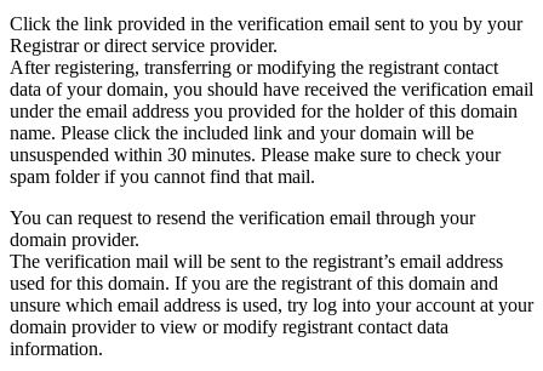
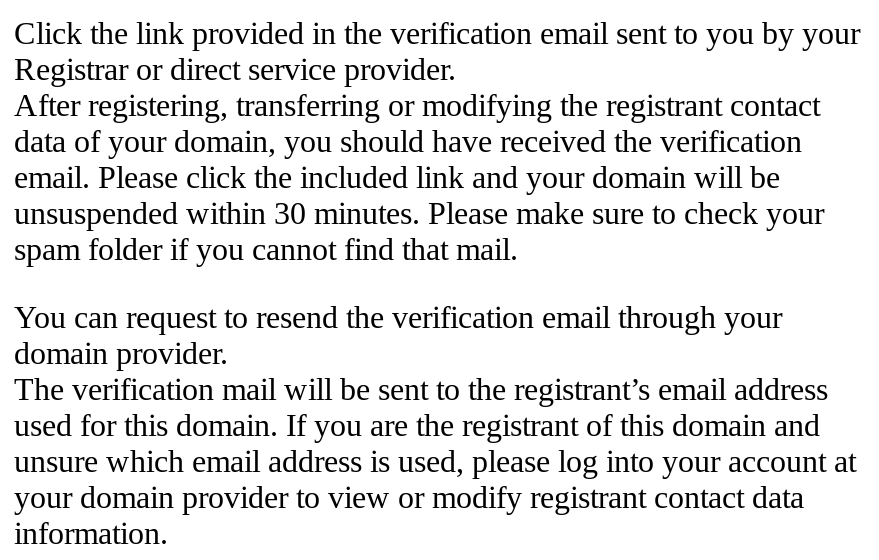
[10,79,533,143] data of your domain, you should have received the verification email | under the email address you provided for the holder of this domain | name. Please click the included link and your domain will be -> [14,123,802,193] data of your domain, you should have received the verification | email. Please click the included link and your domain will be
[10,295,533,337] unsure which email address is used, try log into your account at your | domain provider to view or modify registrant contact data -> [14,443,856,513] unsure which email address is used, please log into your account at | your domain provider to view or modify registrant contact data

